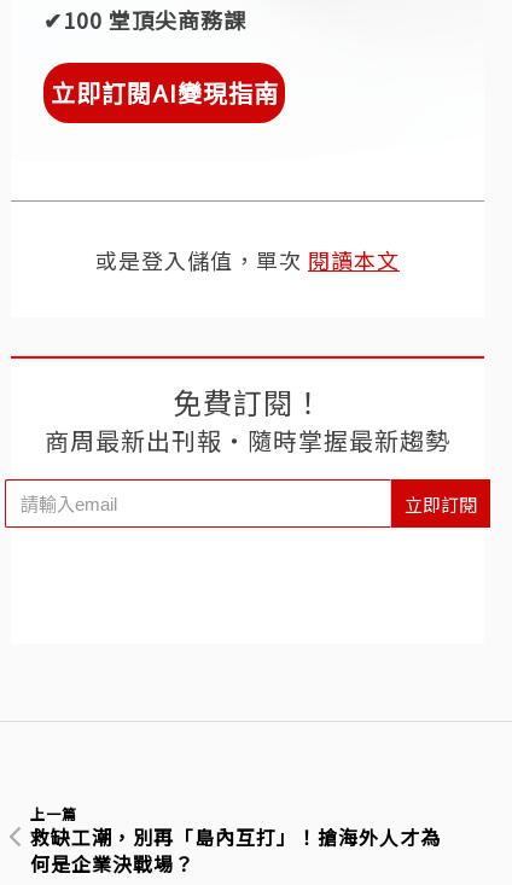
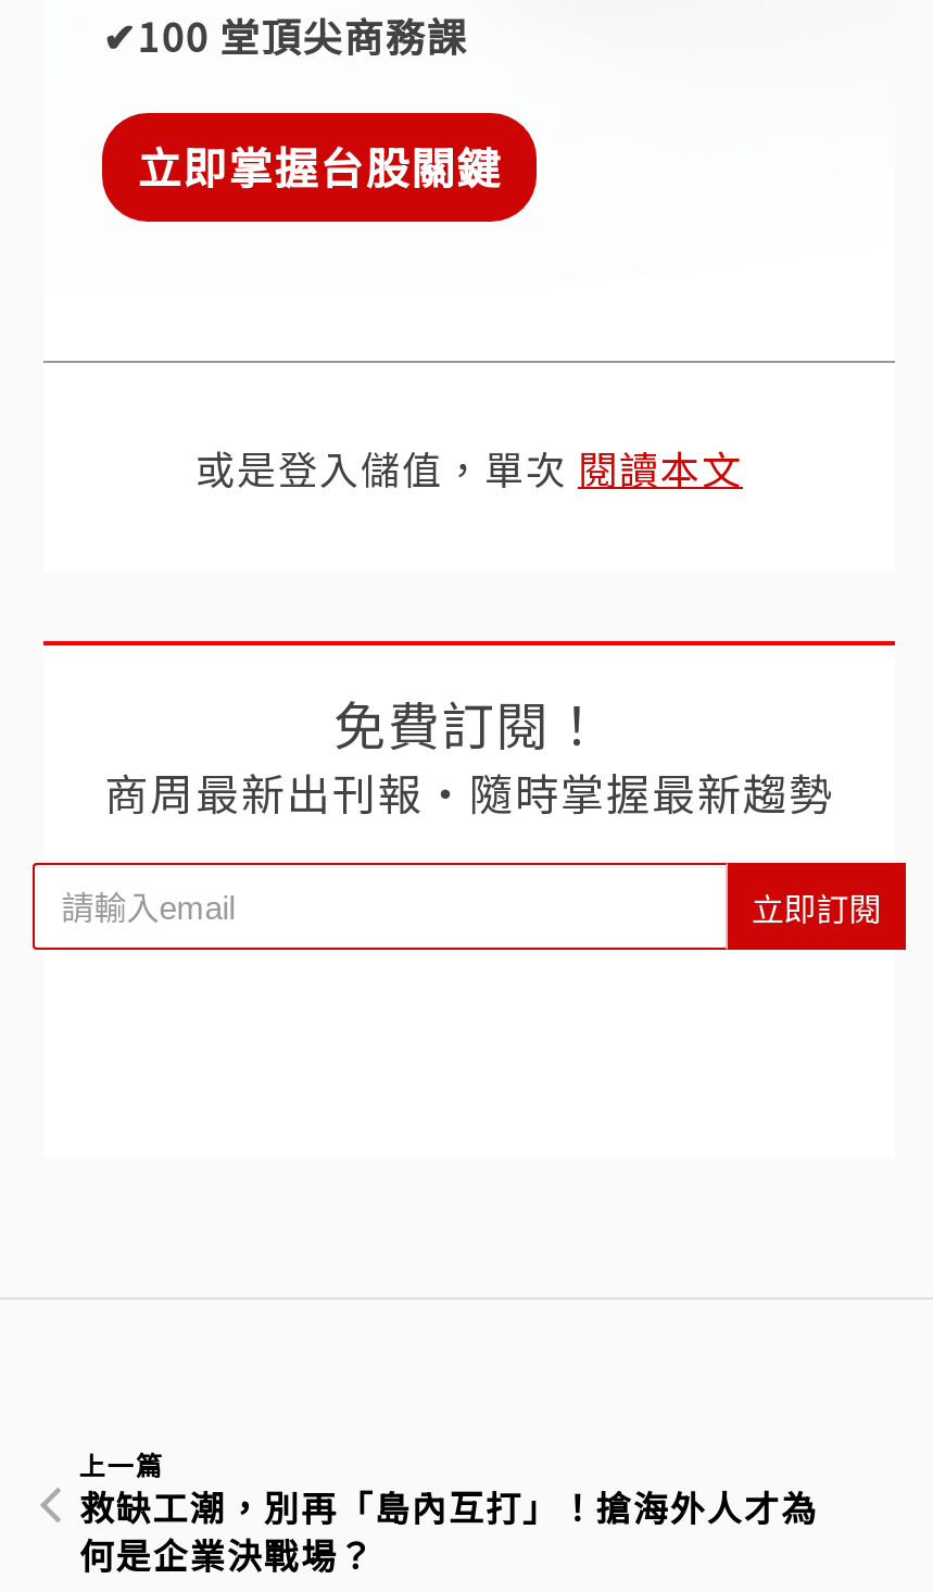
[50,75,279,110] 立即訂閱AI變現指南 -> [137,135,502,198] 立即掌握台股關鍵

